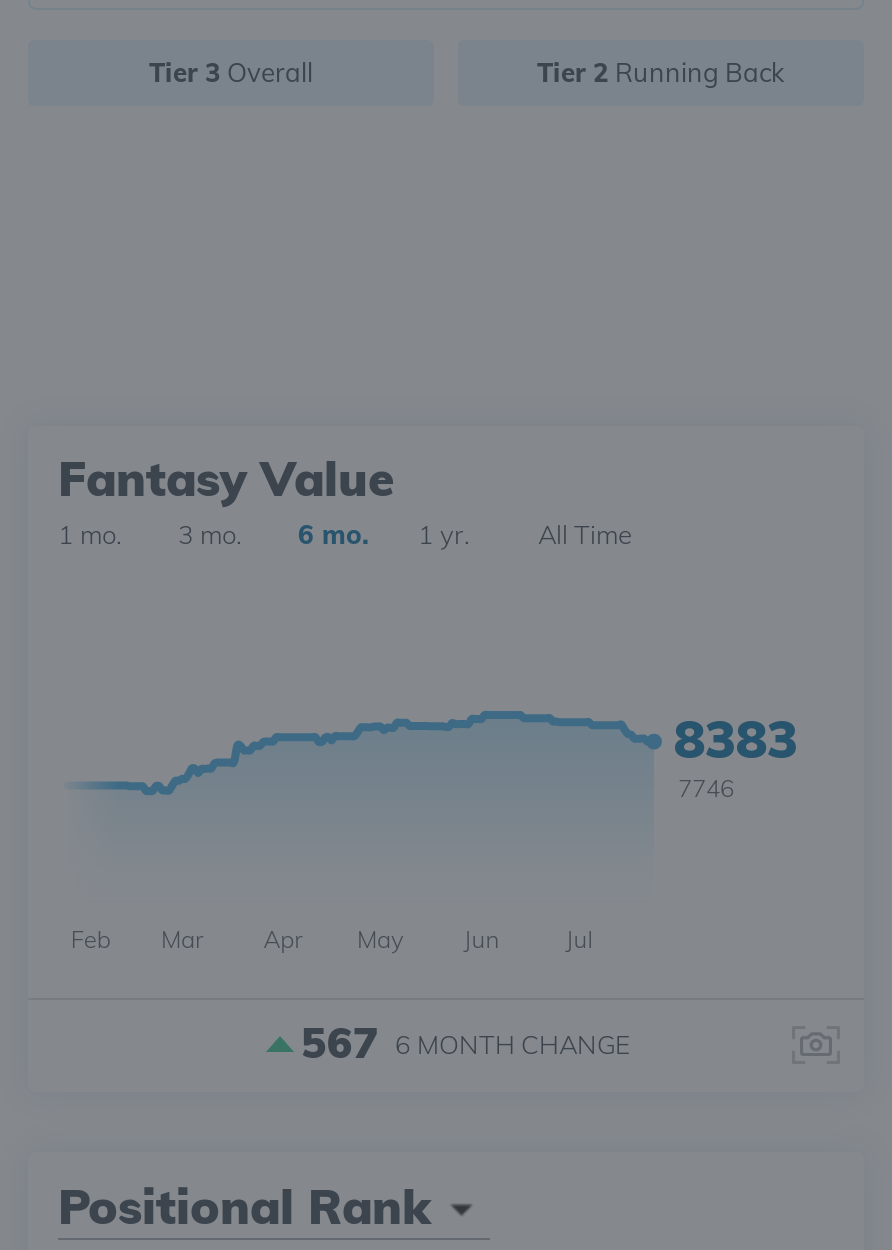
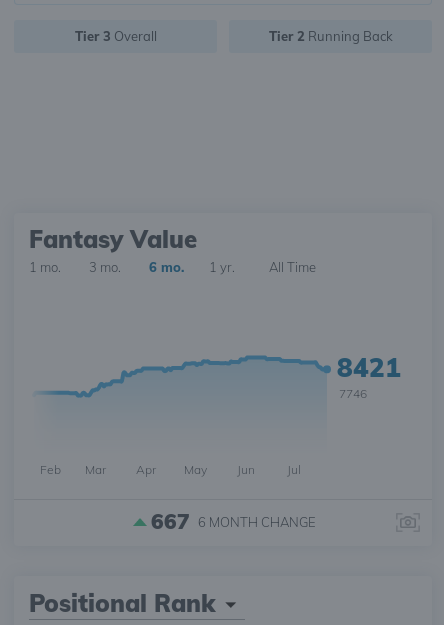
[674,706,798,771] 8383 -> [337,351,401,384] 8421
[301,1016,631,1068] 567 6 MONTH CHANGE -> [150,508,315,534] 667 6 MONTH CHANGE

